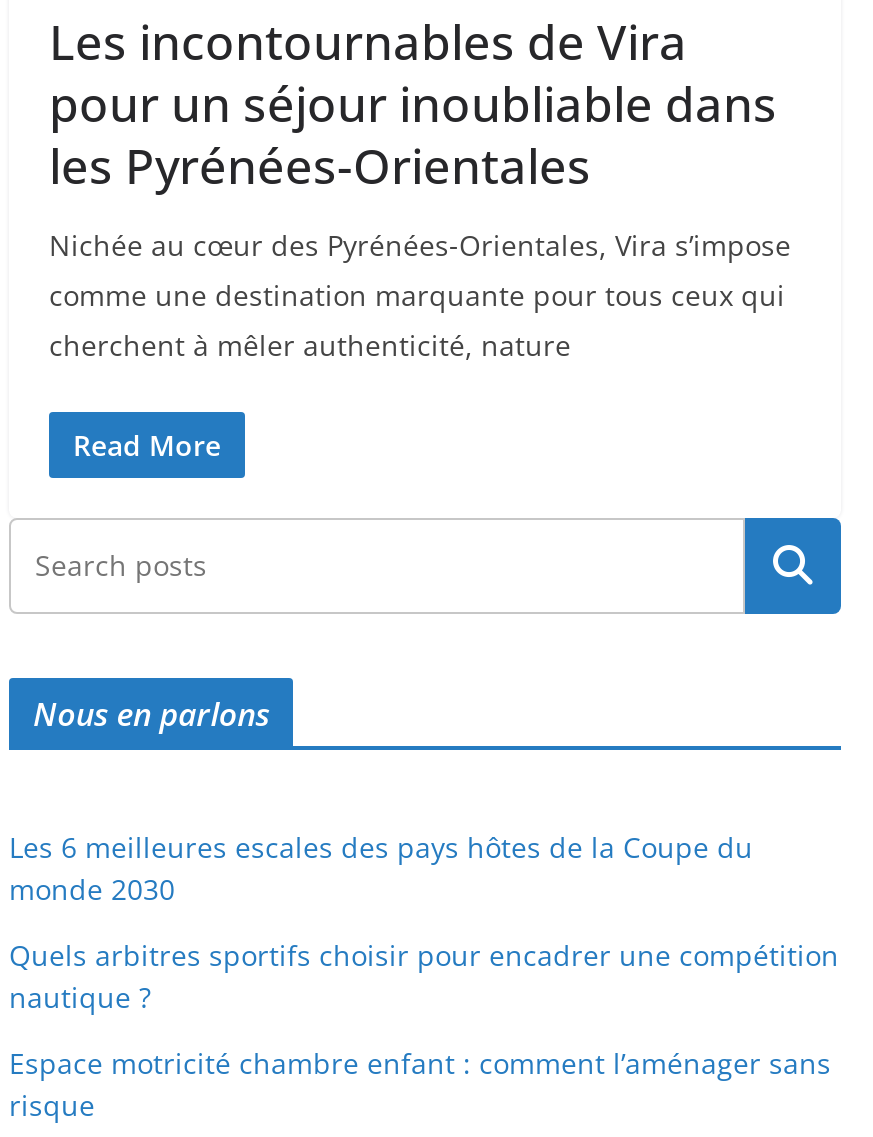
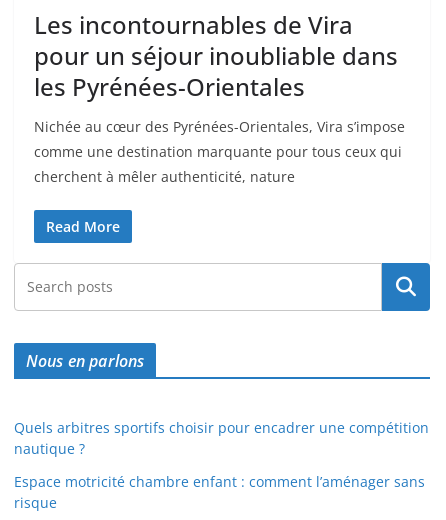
[9,829,753,909] Les 6 meilleures escales des pays hôtes de la Coupe du | monde 2030 -> none

